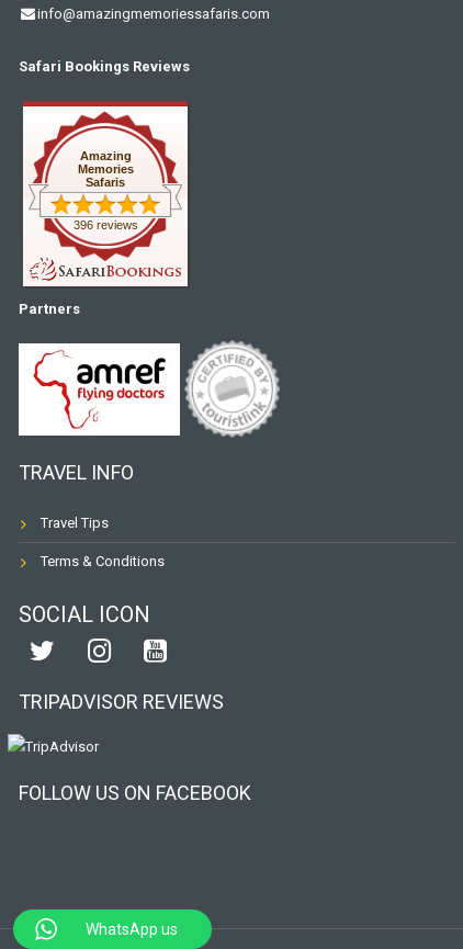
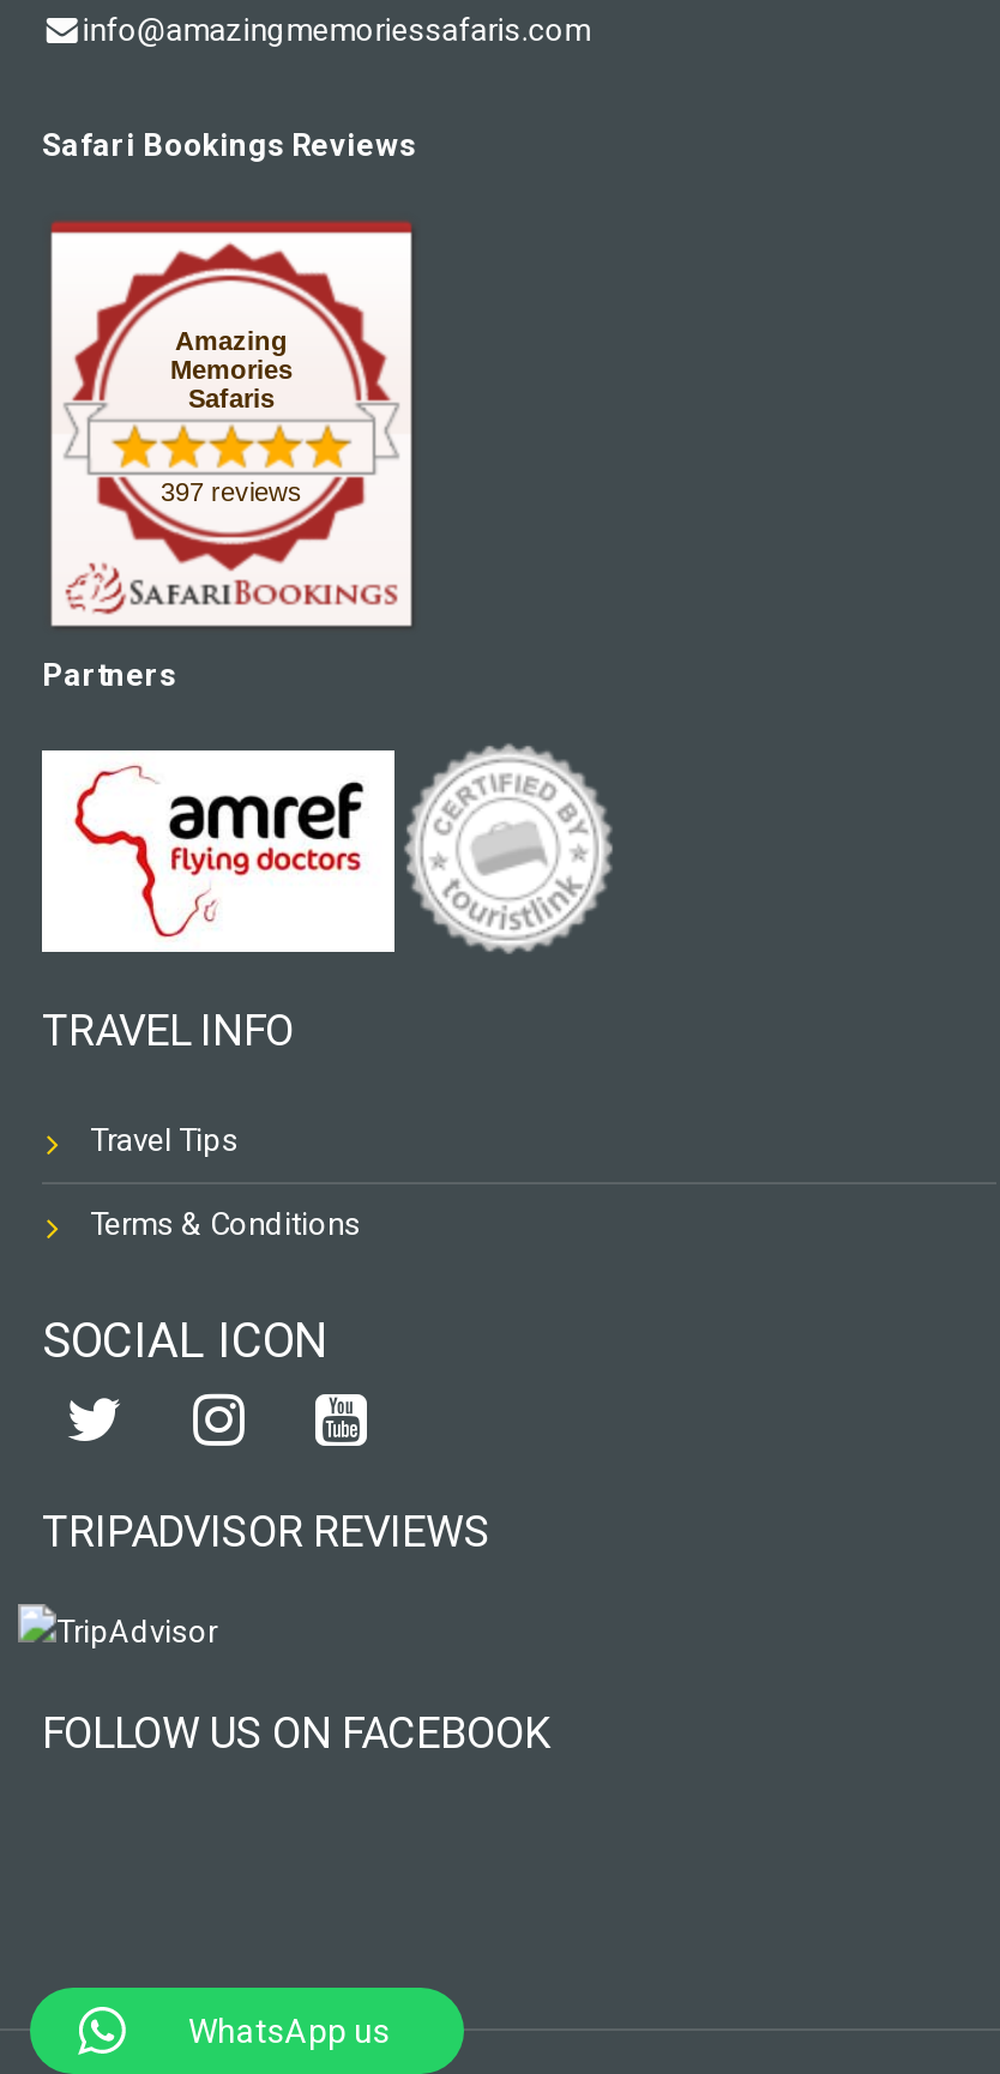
[73,219,138,232] 396 reviews -> [161,477,302,506] 397 reviews

